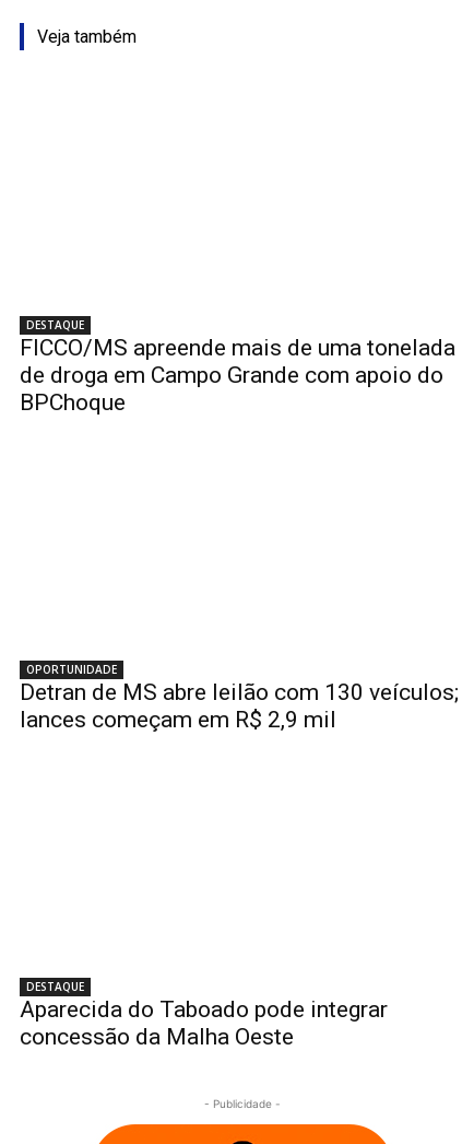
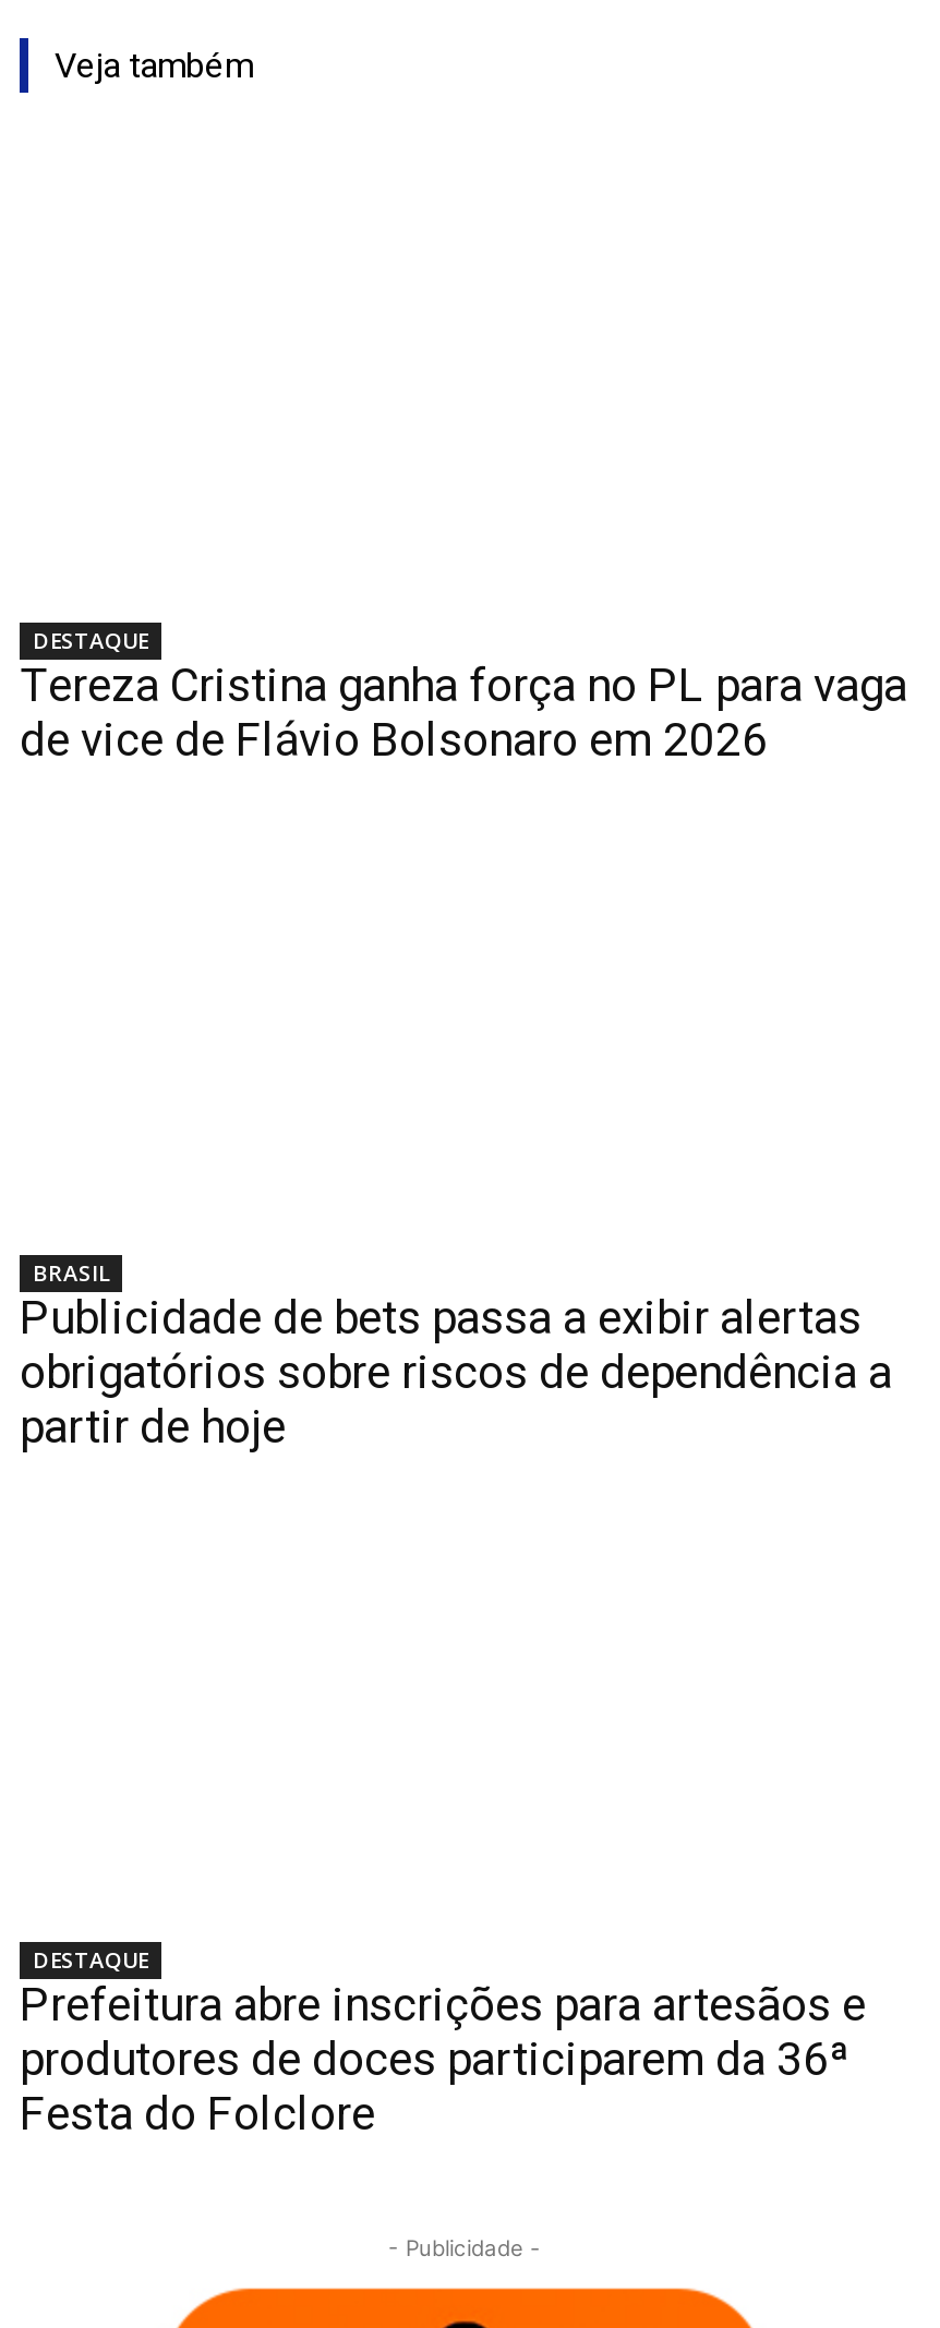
[20,334,455,415] FICCO/MS apreende mais de uma tonelada | de droga em Campo Grande com apoio do | BPChoque -> [20,659,907,765] Tereza Cristina ganha força no PL para vaga | de vice de Flávio Bolsonaro em 2026
[20,661,459,732] OPORTUNIDADE | Detran de MS abre leilão com 130 veículos; | lances começam em R$ 2,9 mil -> [20,1256,892,1452] BRASIL | Publicidade de bets passa a exibir alertas | obrigatórios sobre riscos de dependência a | partir de hoje
[20,996,388,1049] Aparecida do Taboado pode integrar | concessão da Malha Oeste -> [20,1978,866,2139] Prefeitura abre inscrições para artesãos e | produtores de doces participarem da 36ª | Festa do Folclore

